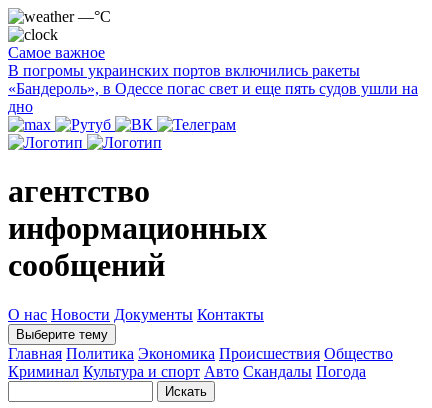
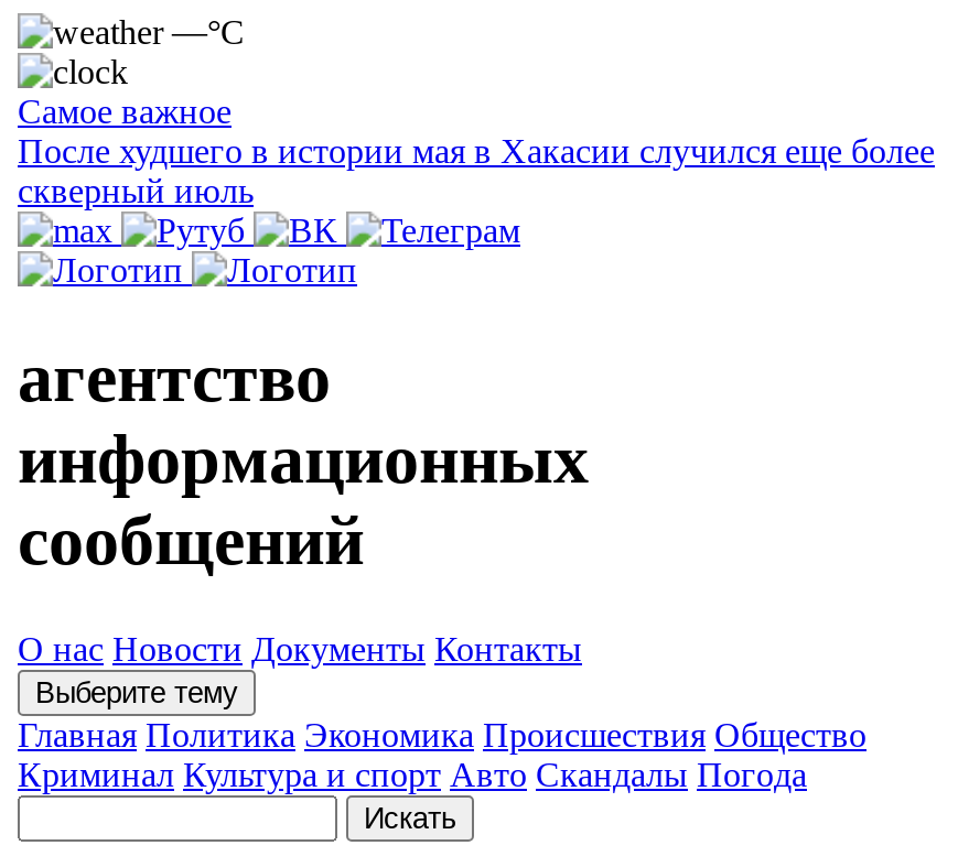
[8,62,418,115] В погромы украинских портов включились ракеты | «Бандероль», в Одессе погас свет и еще пять судов ушли на | дно -> [18,132,935,209] После худшего в истории мая в Хакасии случился еще более | скверный июль

